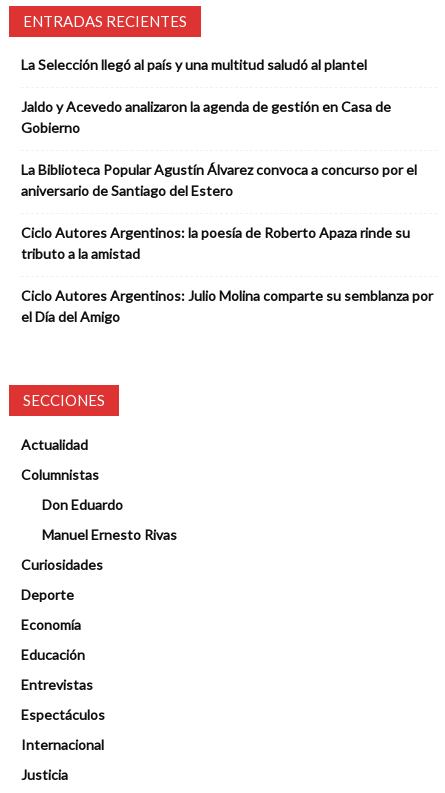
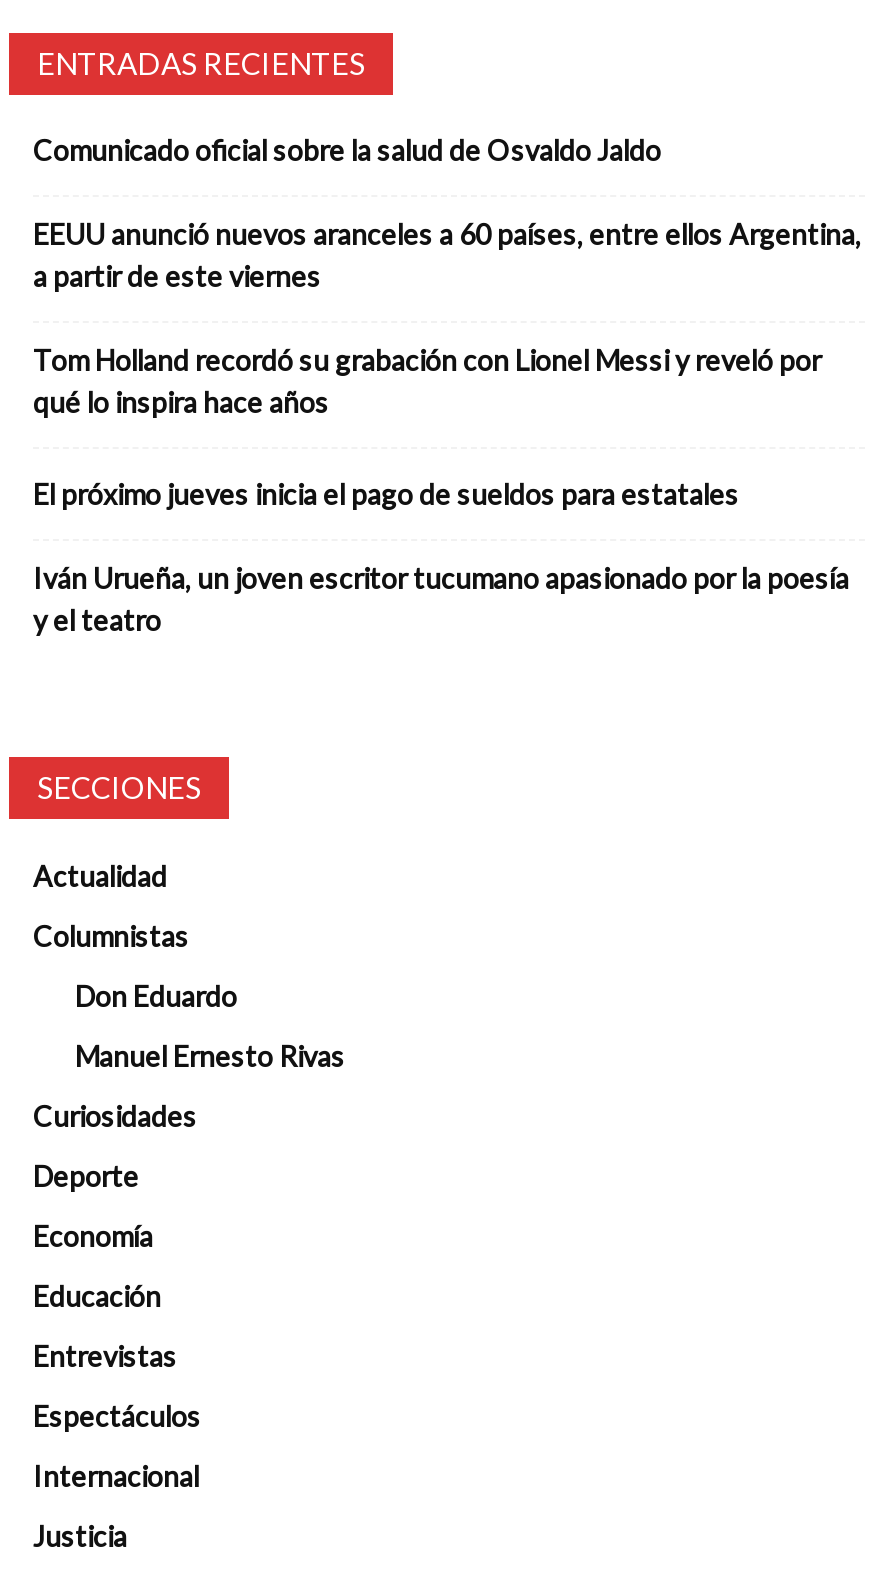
[21,56,367,73] La Selección llegó al país y una multitud saludó al plantel -> [33,132,661,166] Comunicado oficial sobre la salud de Osvaldo Jaldo
[21,98,391,136] Jaldo y Acevedo analizaron la agenda de gestión en Casa de | Gobierno -> [33,216,861,292] EEUU anunció nuevos aranceles a 60 países, entre ellos Argentina, | a partir de este viernes
[21,161,417,199] La Biblioteca Popular Agustín Álvarez convoca a concurso por el | aniversario de Santiago del Estero -> [33,342,821,418] Tom Holland recordó su grabación con Lionel Messi y reveló por | qué lo inspira hace años
[21,224,410,262] Ciclo Autores Argentinos: la poesía de Roberto Apaza rinde su | tributo a la amistad -> [33,476,739,510] El próximo jueves inicia el pago de sueldos para estatales
[21,287,433,325] Ciclo Autores Argentinos: Julio Molina comparte su semblanza por | el Día del Amigo -> [33,560,849,636] Iván Urueña, un joven escritor tucumano apasionado por la poesía | y el teatro

